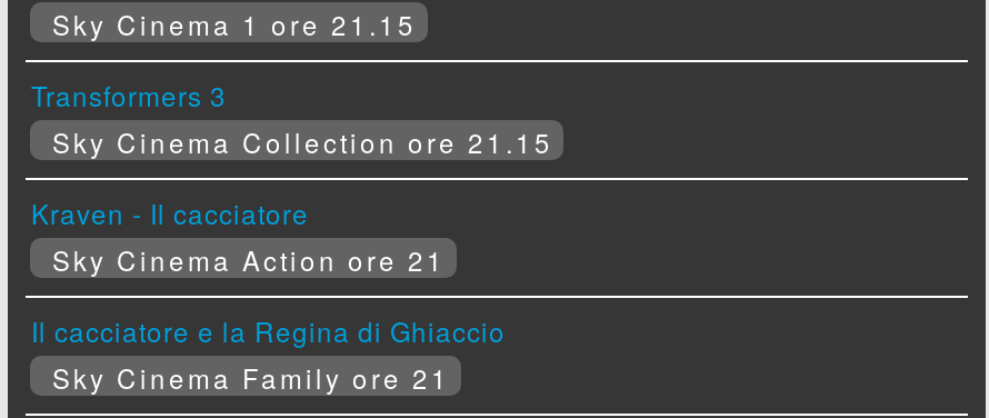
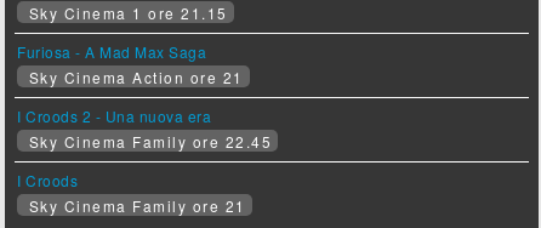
[31,77,553,232] Transformers 3 | Sky Cinema Collection ore 21.15 | Kraven - Il cacciatore -> [18,42,207,62] Furiosa - A Mad Max Saga
moved [42,241,446,279] -> [24,67,244,88]: Sky Cinema Action ore 21
[31,312,506,350] Il cacciatore e la Regina di Ghiaccio -> [18,106,272,191] I Croods 2 - Una nuova era | Sky Cinema Family ore 22.45 | I Croods

